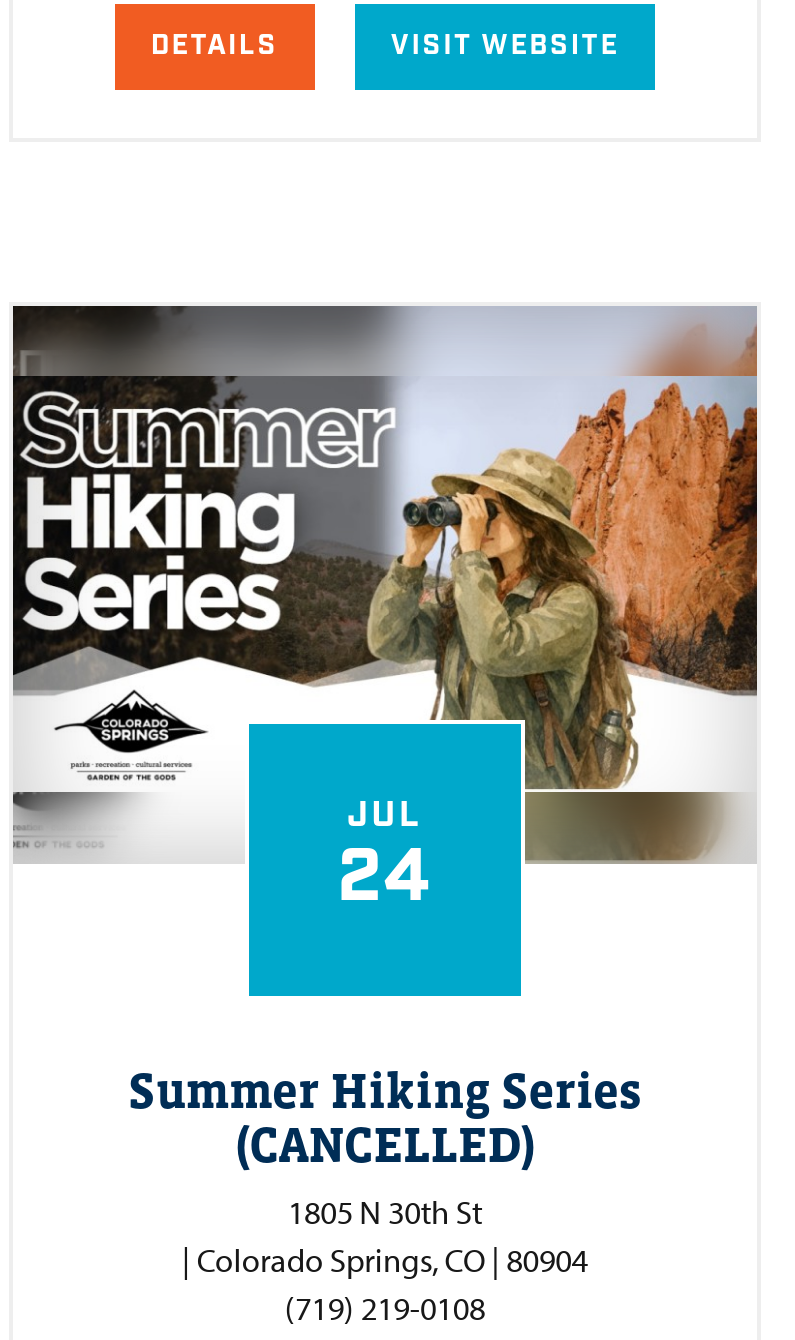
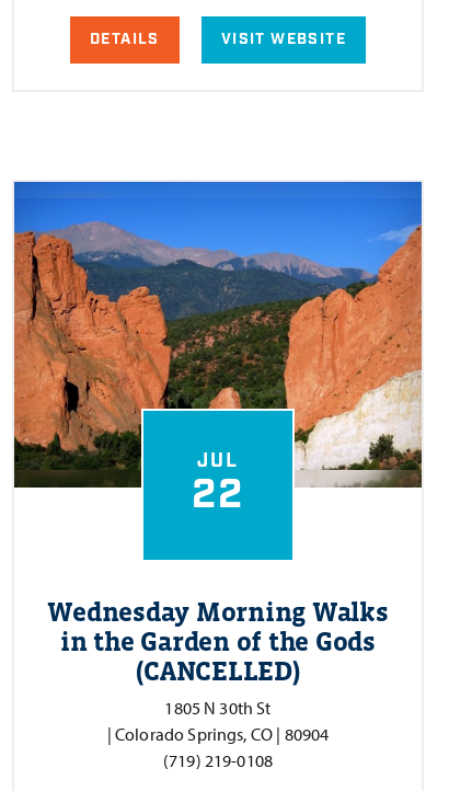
[11,304,759,928] [image] | 24 -> [13,181,423,523] [image] | 22
[128,1061,642,1117] Summer Hiking Series -> [48,596,388,656] Wednesday Morning Walks | in the Garden of the Gods

